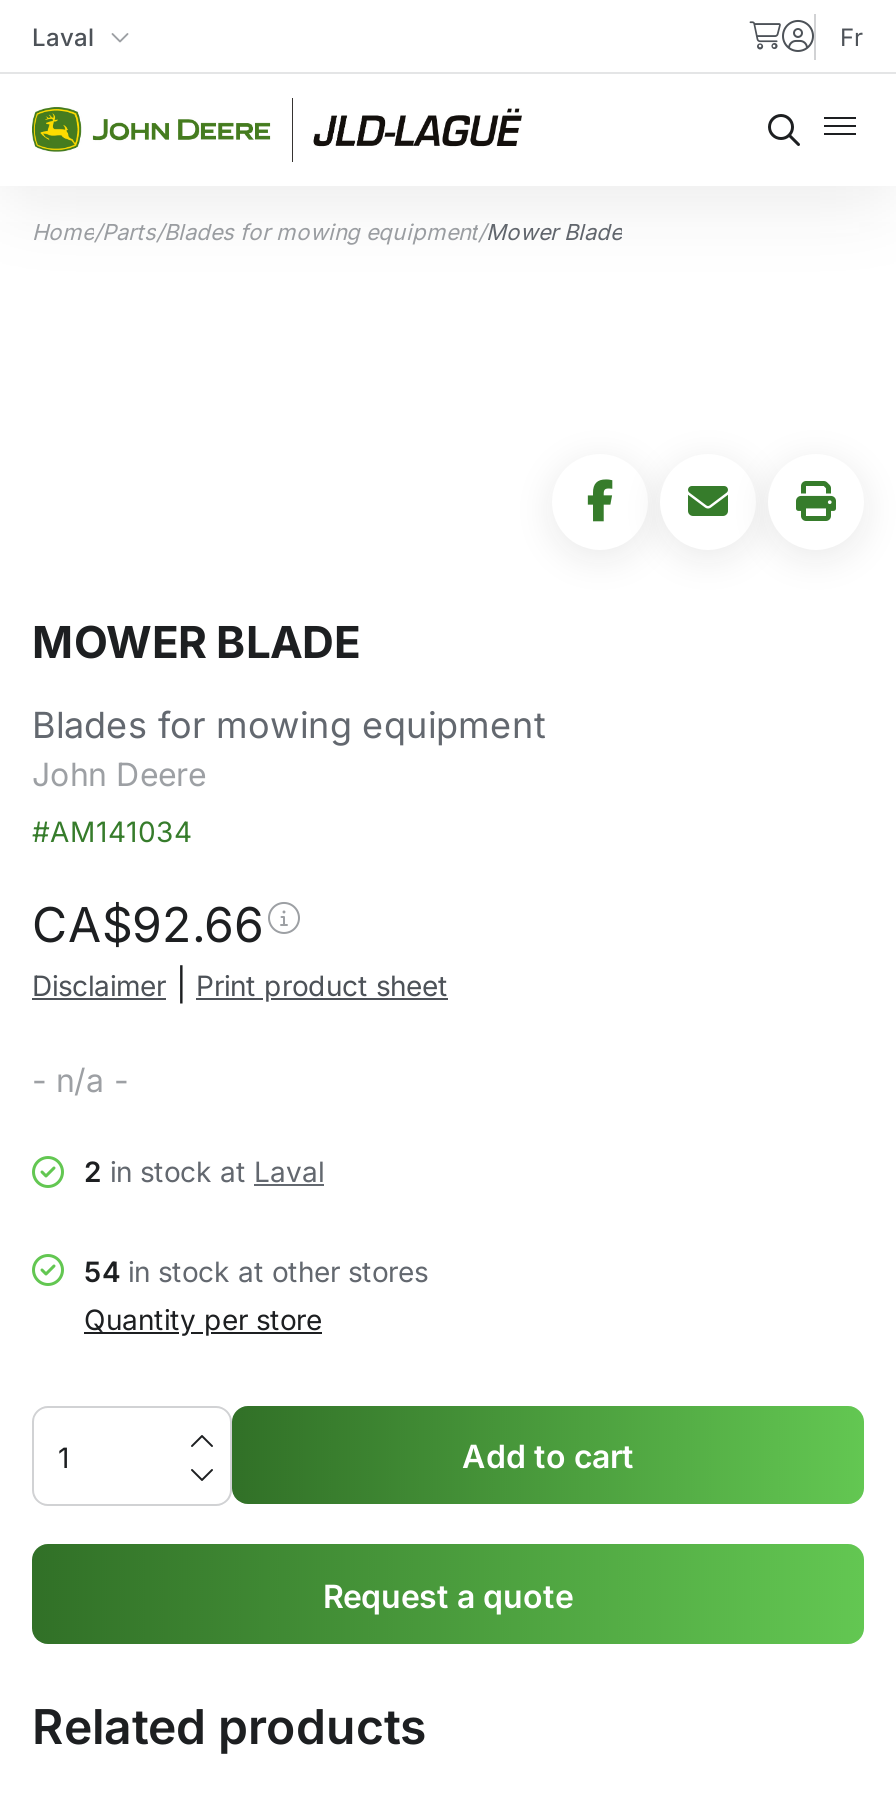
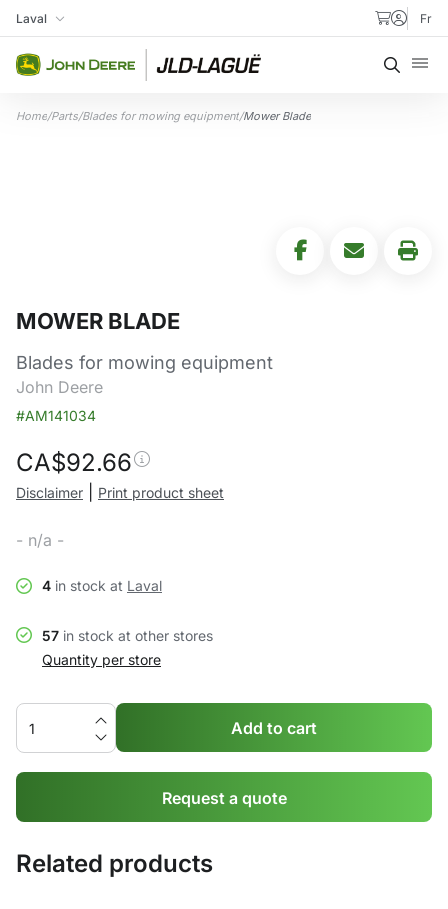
[84,1154,324,1188] 2 in stock at Laval -> [42,577,162,594] 4 in stock at Laval
[84,1254,428,1288] 54 in stock at other stores -> [42,627,213,644] 57 in stock at other stores

